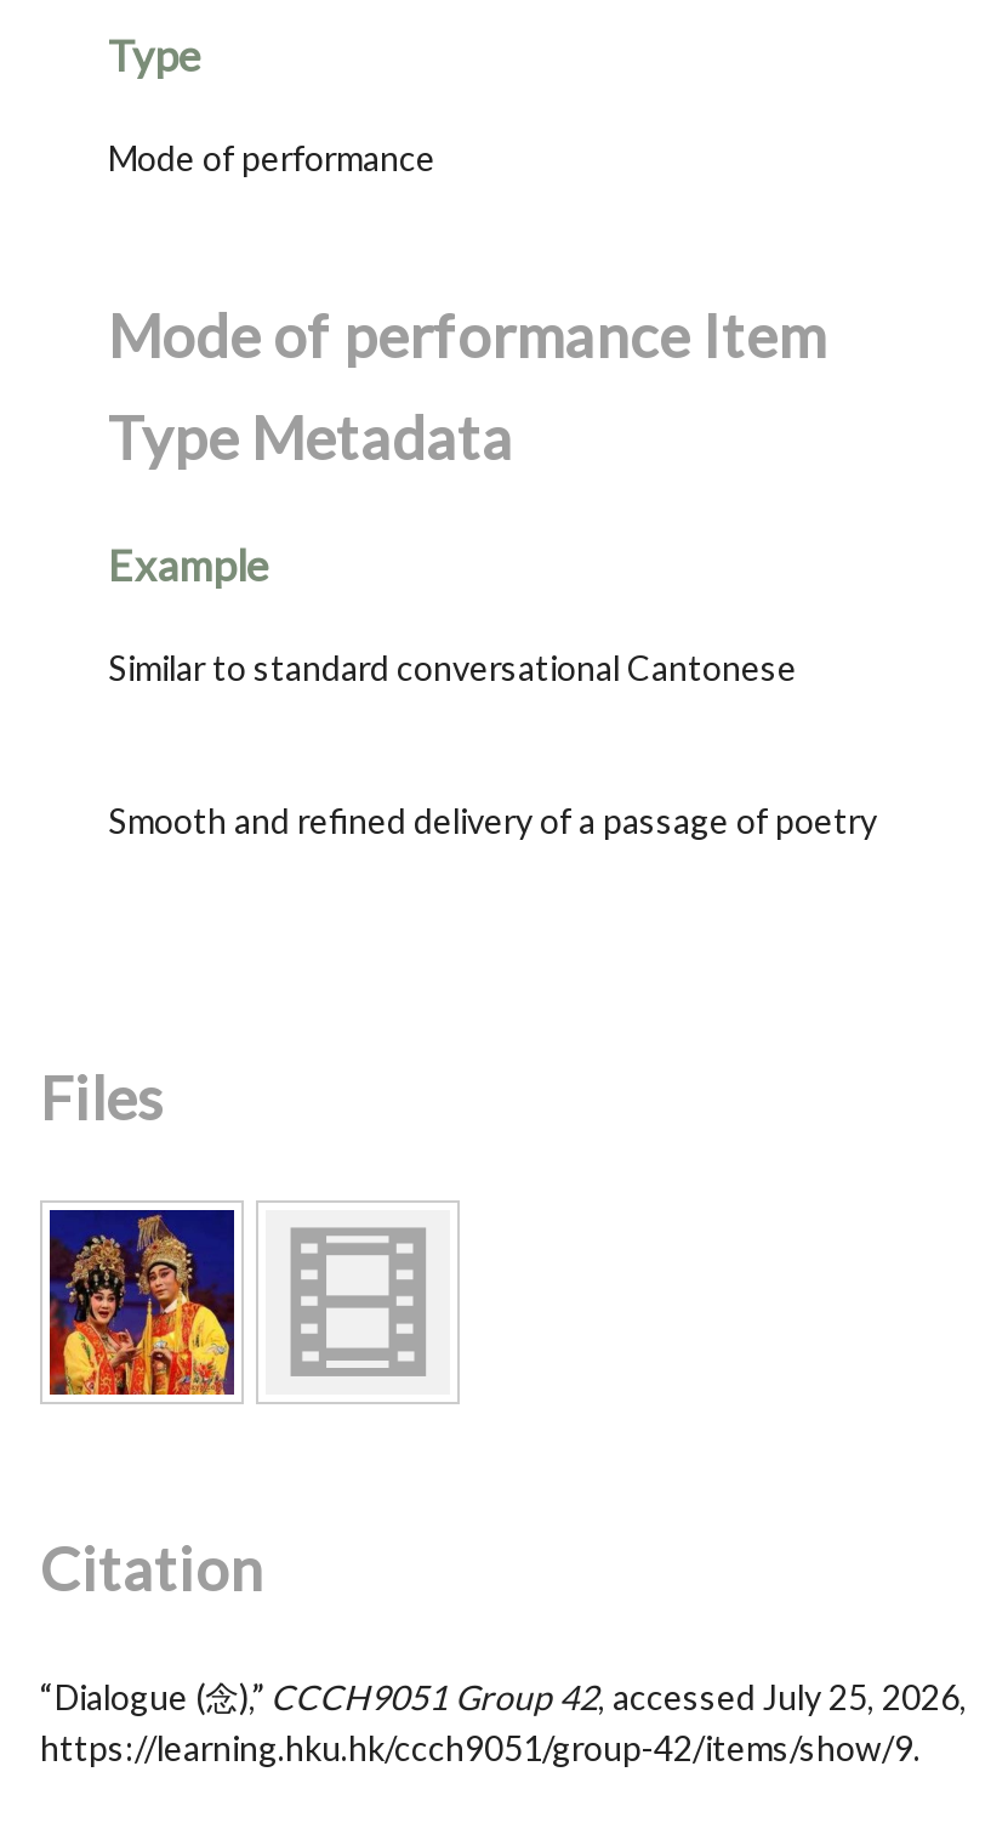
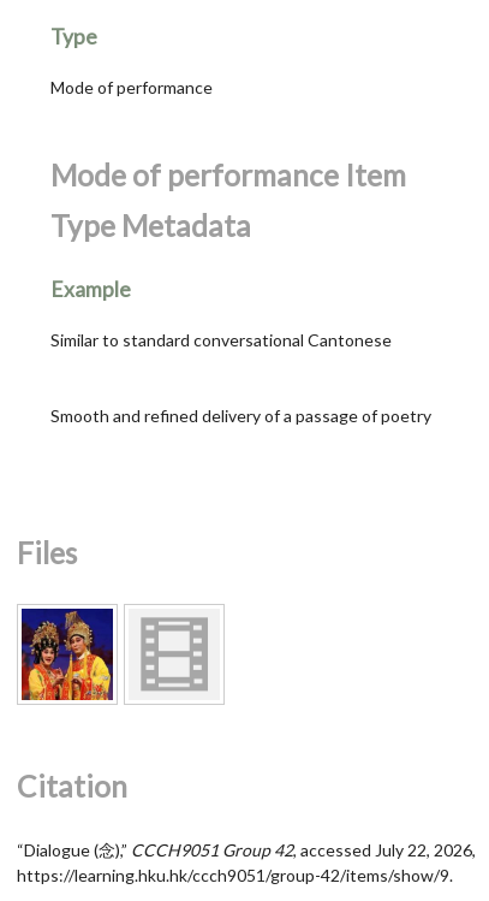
[40,1677,967,1718] “Dialogue (念),” CCCH9051 Group 42, accessed July 25, 2026, -> [17,840,476,860] “Dialogue (念),” CCCH9051 Group 42, accessed July 22, 2026,

